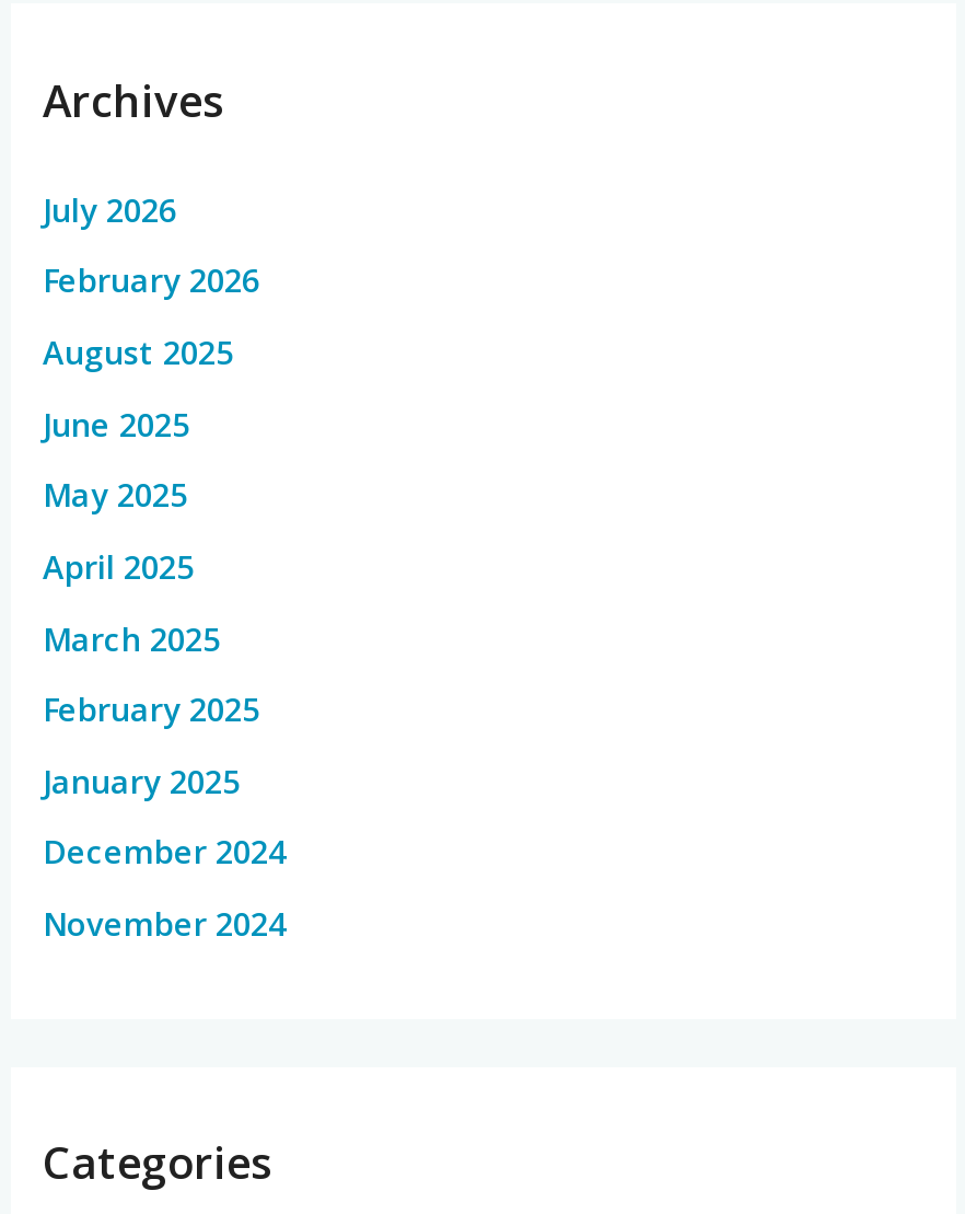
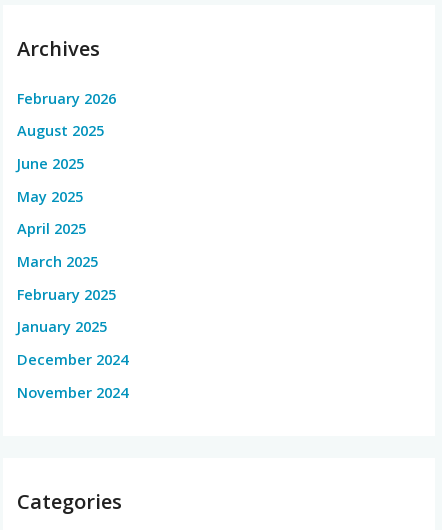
[43,187,176,231] July 2026 -> none

